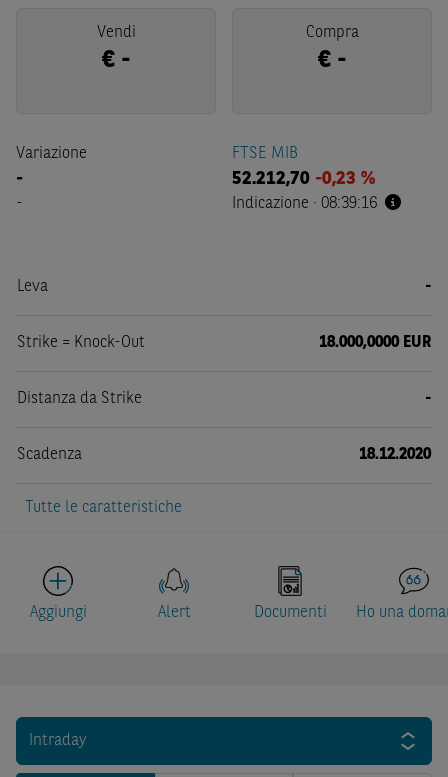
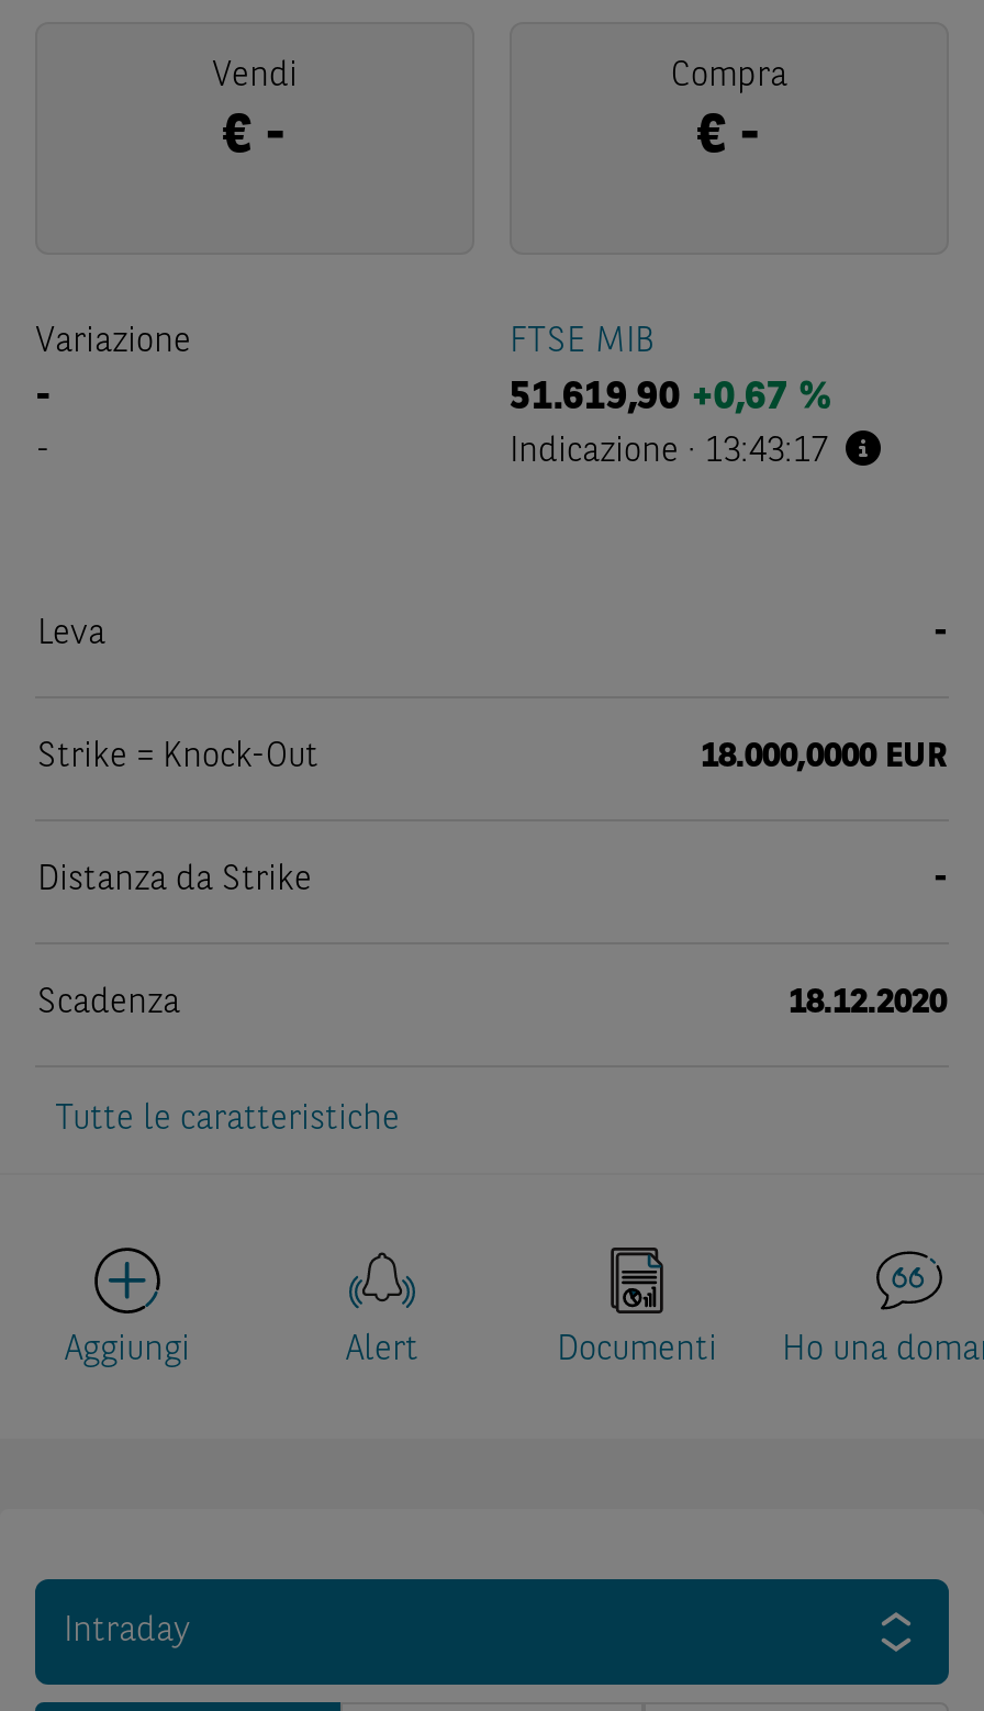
[232,170,375,188] 52.212,70 -0,23 % -> [510,378,830,417] 51.619,90 +0,67 %
[232,196,377,212] Indicazione · 08:39:16 -> [510,435,828,470] Indicazione · 13:43:17

